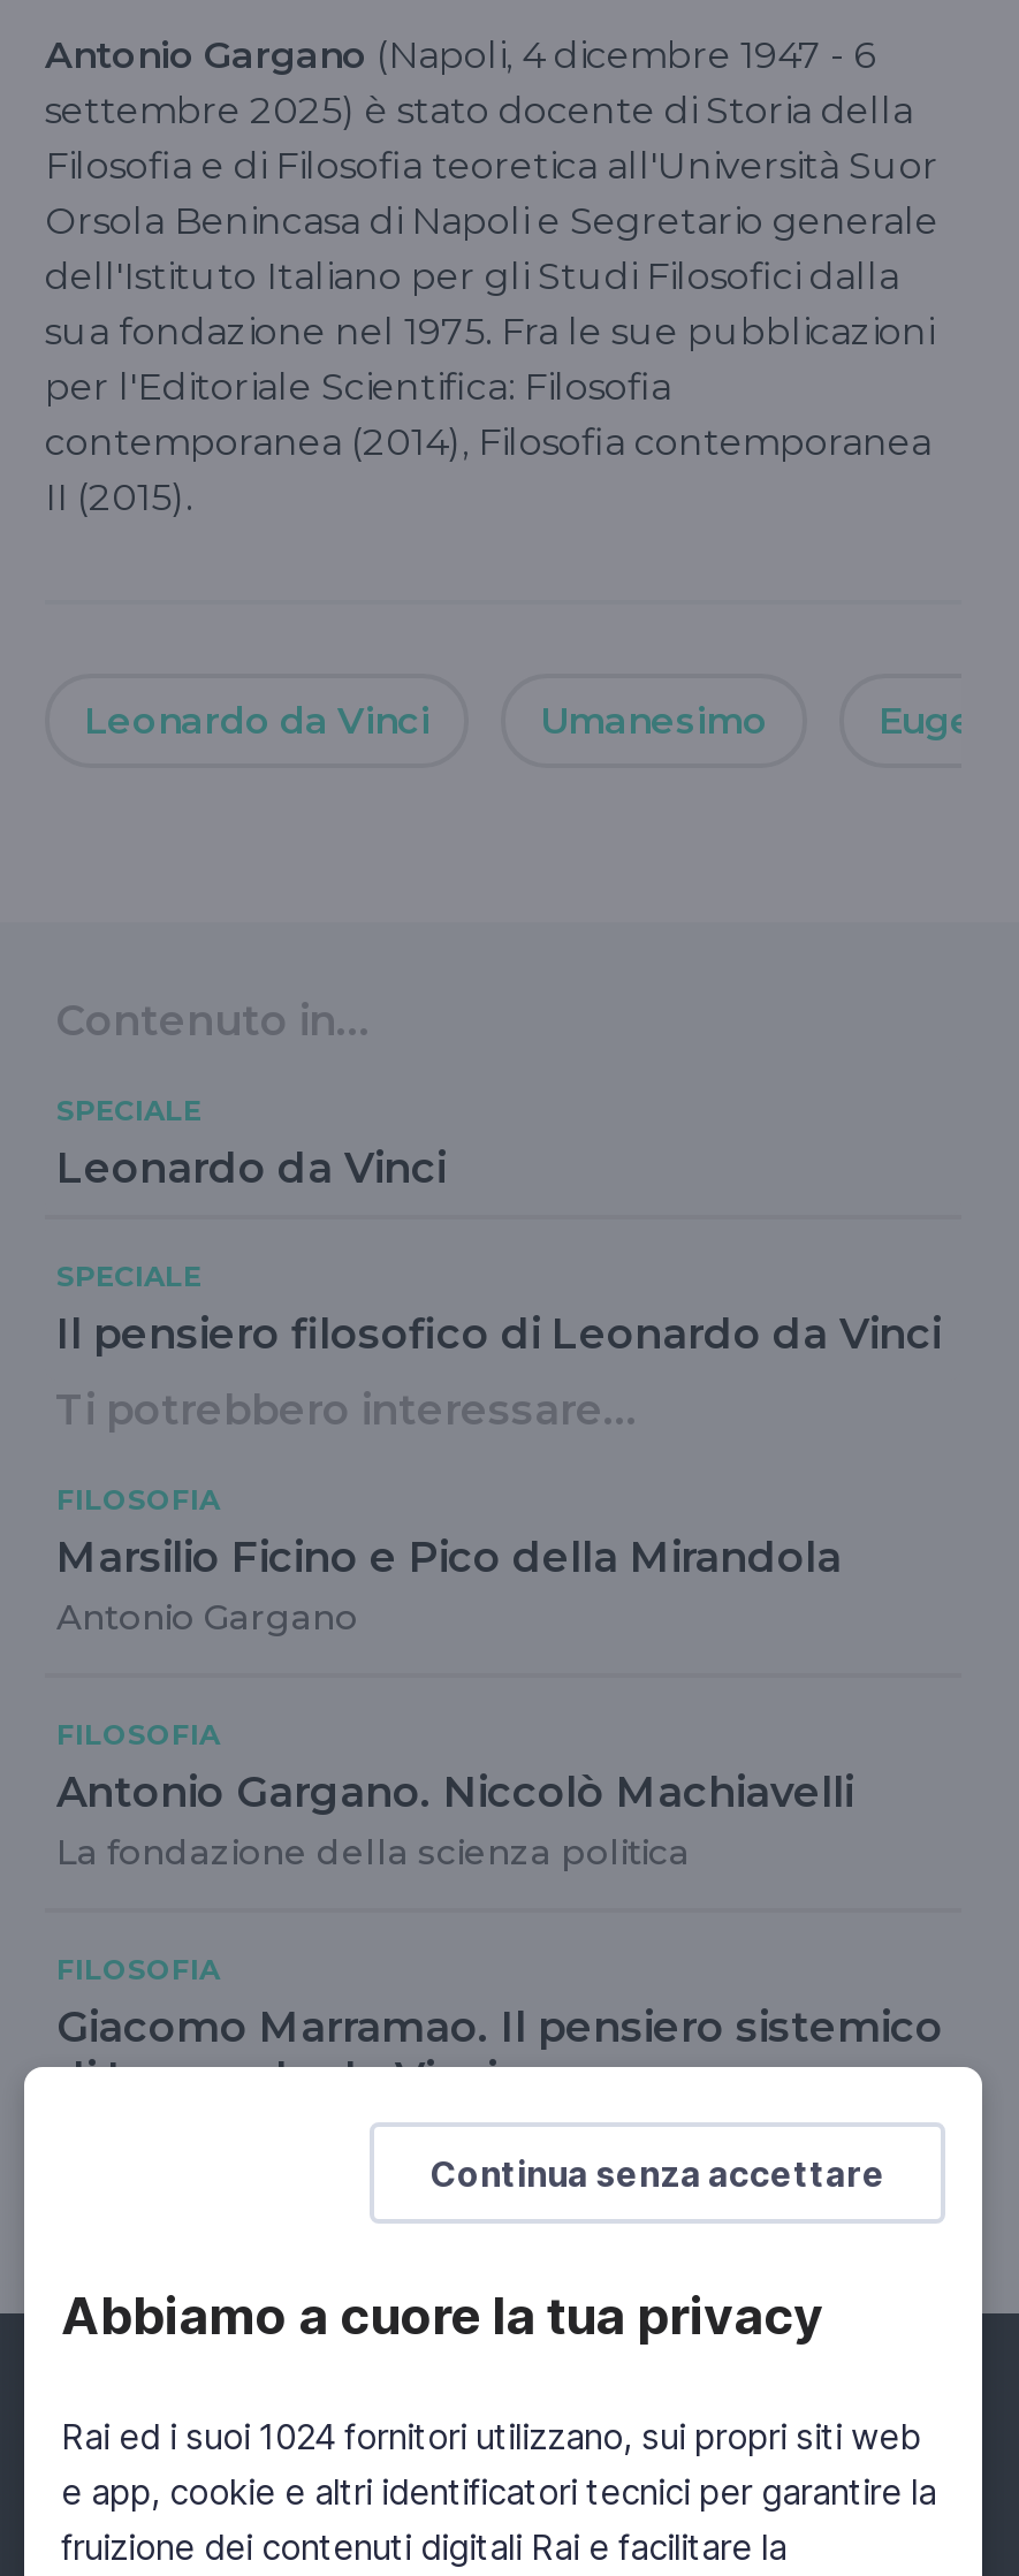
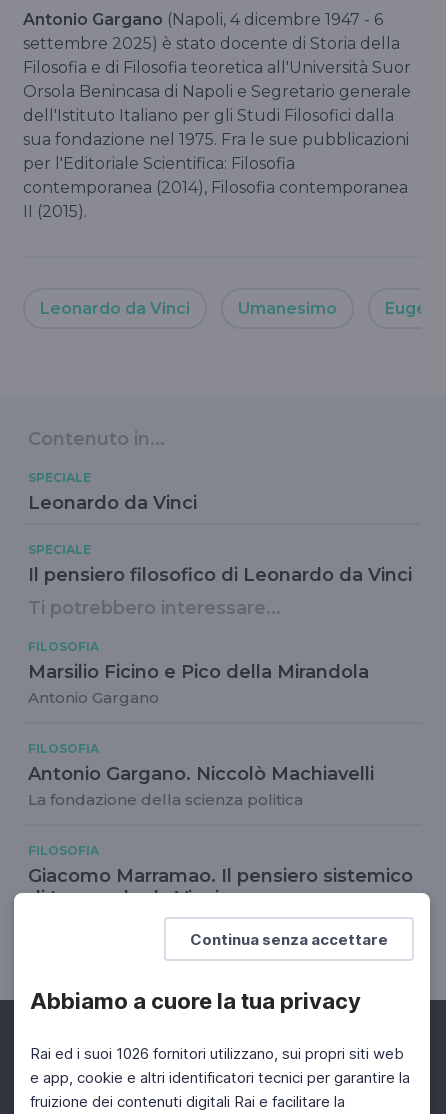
[61,2415,922,2459] Rai ed i suoi 1024 fornitori utilizzano, sui propri siti web -> [30,1044,404,1063] Rai ed i suoi 1026 fornitori utilizzano, sui propri siti web

